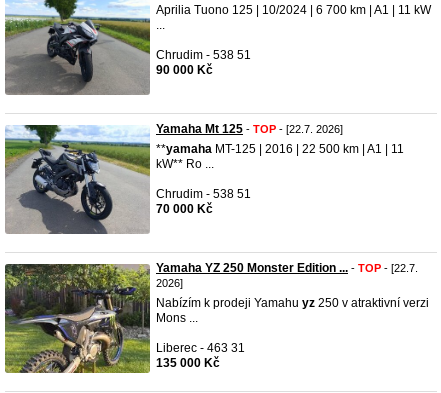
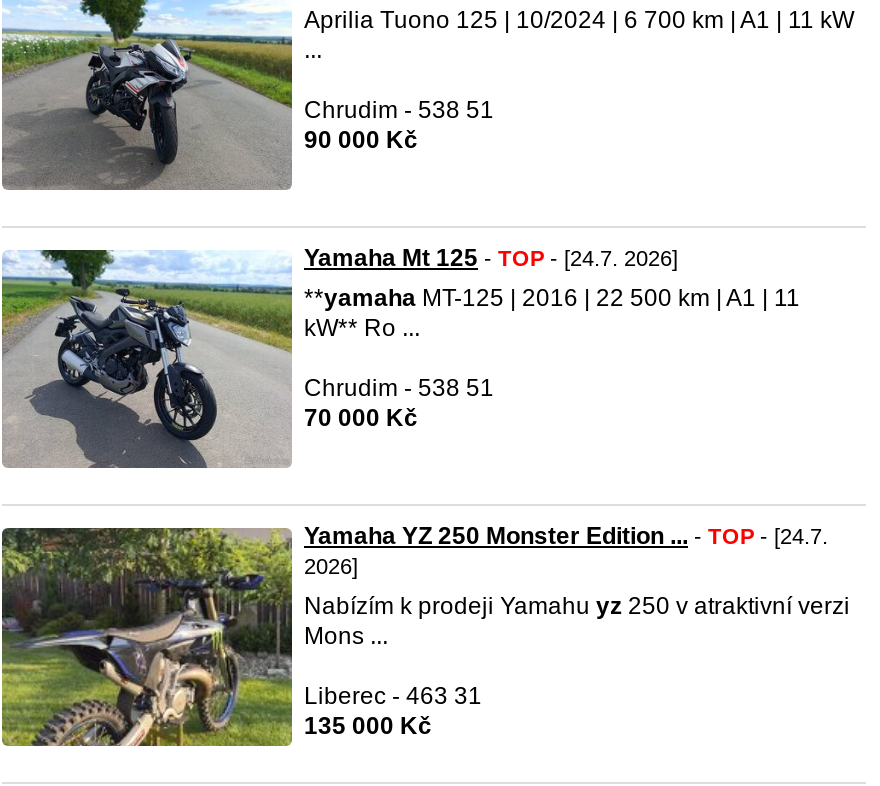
[156,122,343,136] Yamaha Mt 125 - TOP - [22.7. 2026] -> [304,244,678,272] Yamaha Mt 125 - TOP - [24.7. 2026]
[156,261,418,275] Yamaha YZ 250 Monster Edition ... - TOP - [22.7. -> [304,522,828,550] Yamaha YZ 250 Monster Edition ... - TOP - [24.7.

